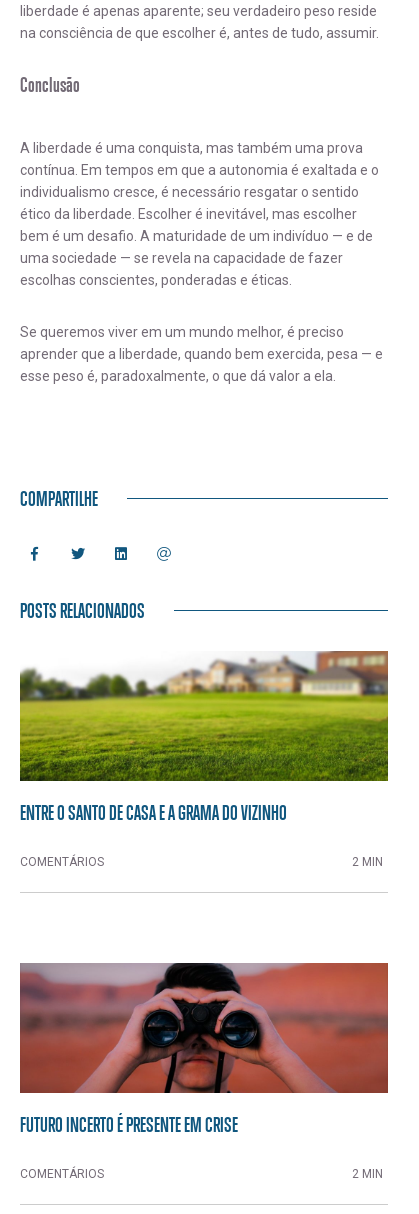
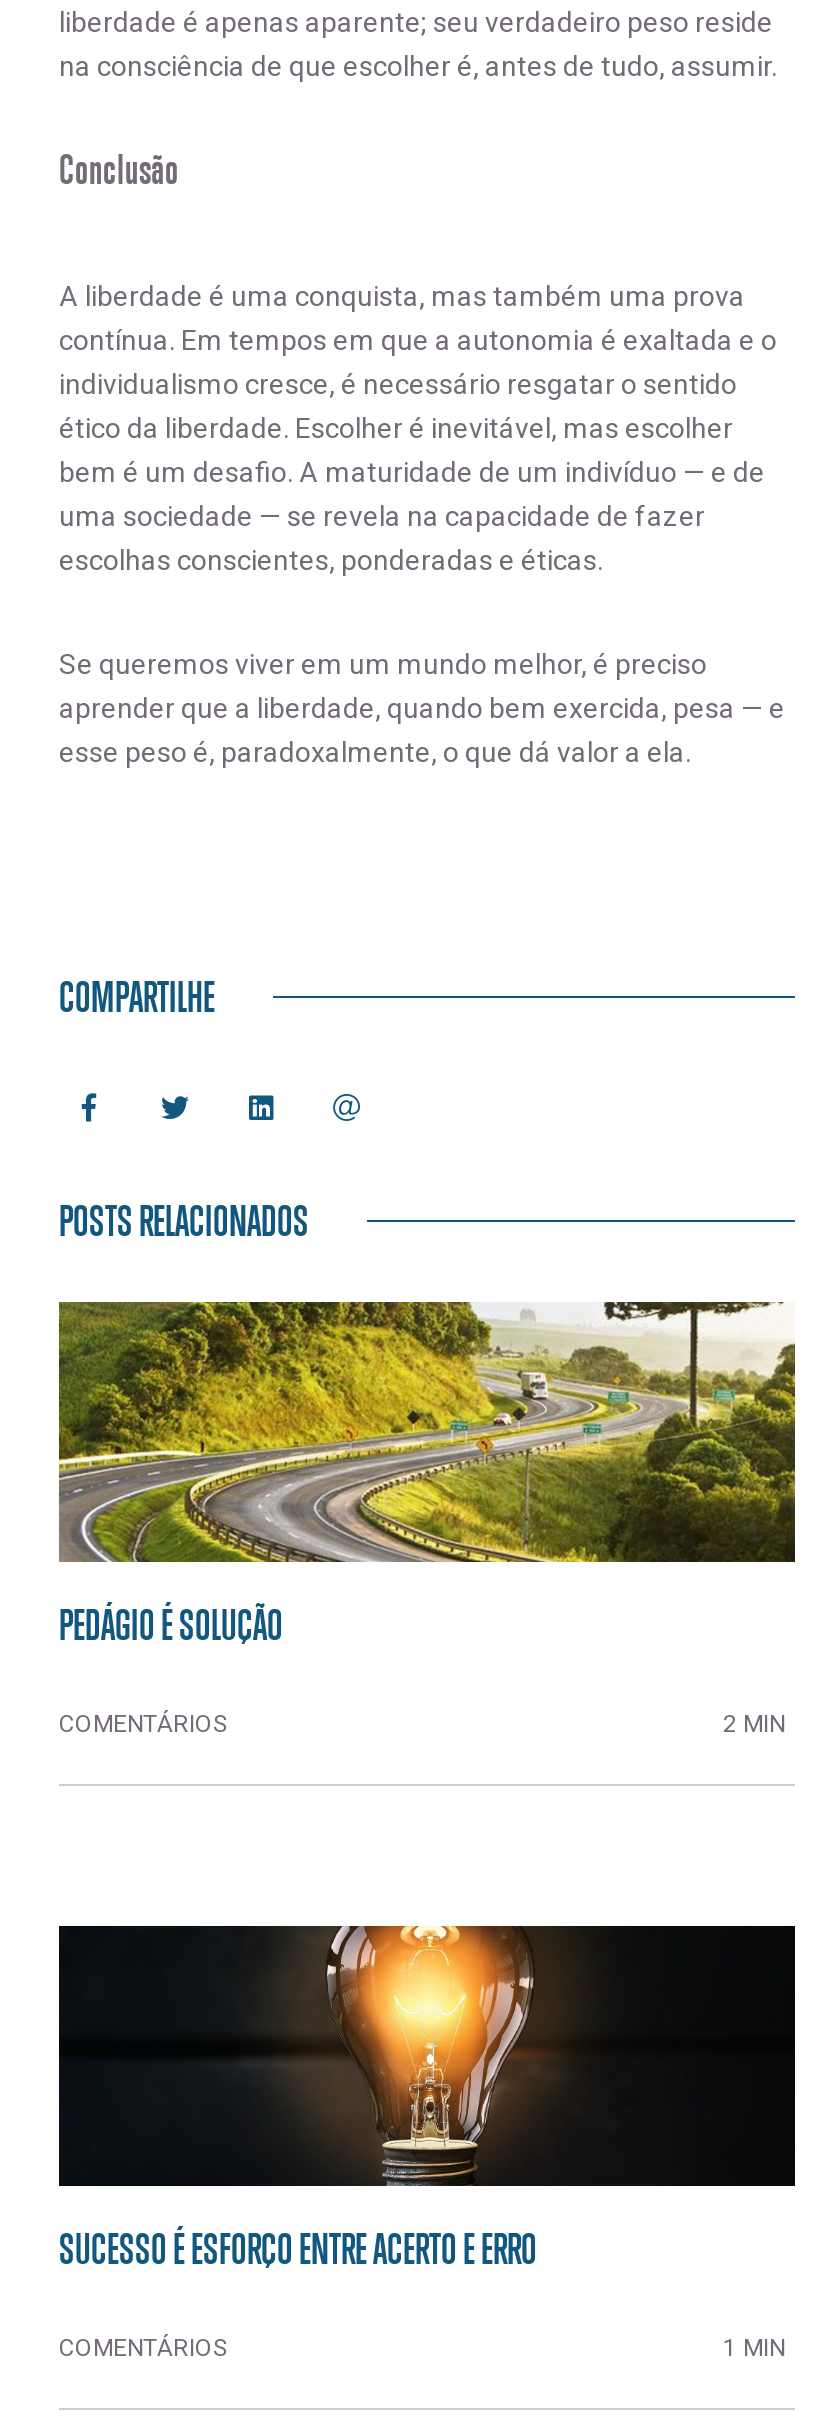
[19,650,389,824] [image] | ENTRE O SANTO DE CASA E A GRAMA DO VIZINHO -> [57,1300,795,1648] [image] | PEDÁGIO É SOLUÇÃO
[19,962,389,1136] [image] | FUTURO INCERTO É PRESENTE EM CRISE -> [57,1924,797,2272] [image] | SUCESSO É ESFORÇO ENTRE ACERTO E ERRO
[352,1167,383,1181] 2 MIN -> [723,2334,785,2362] 1 MIN

